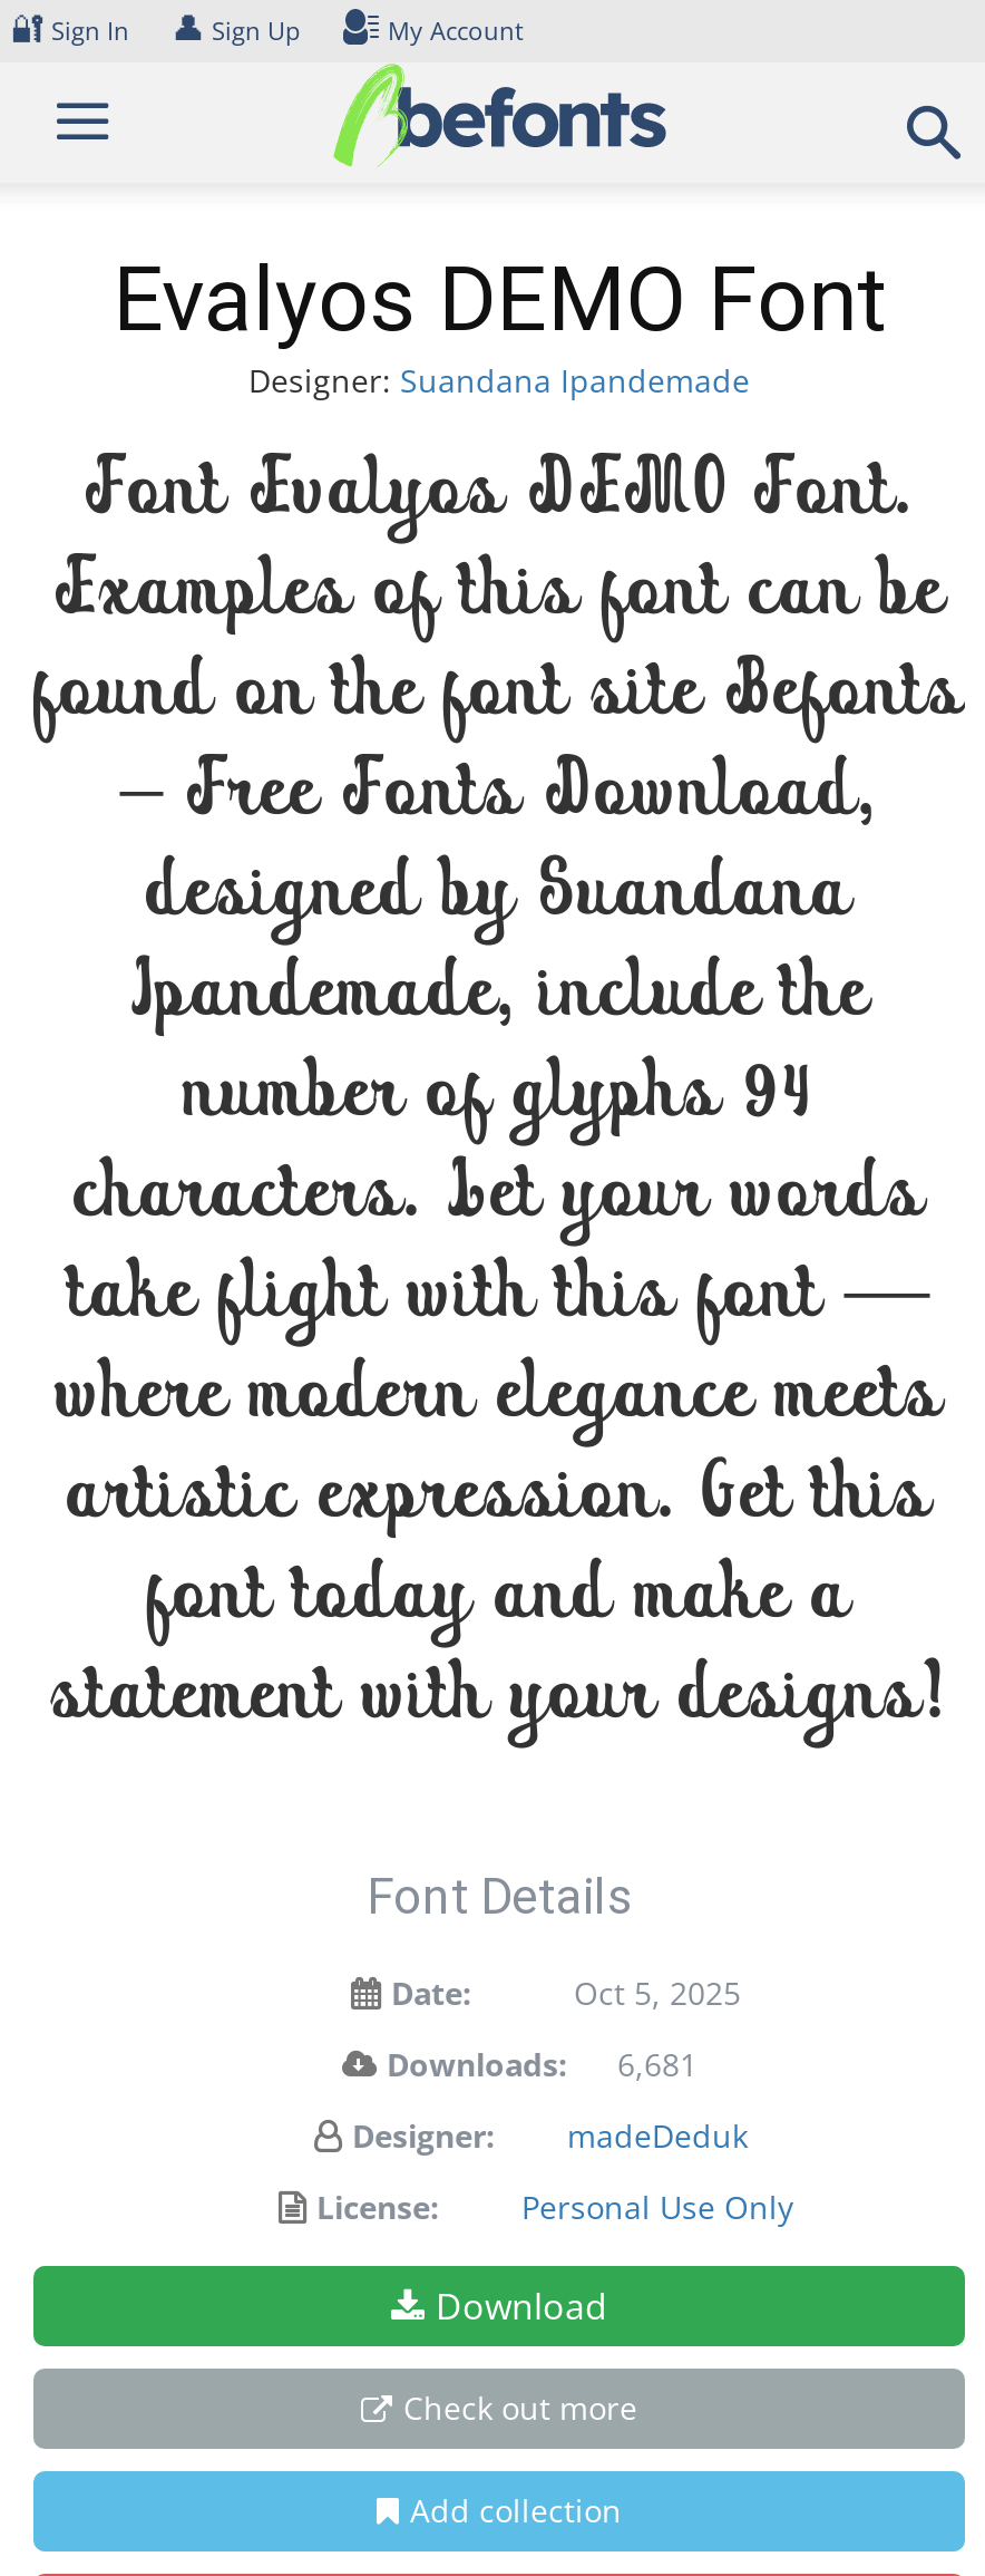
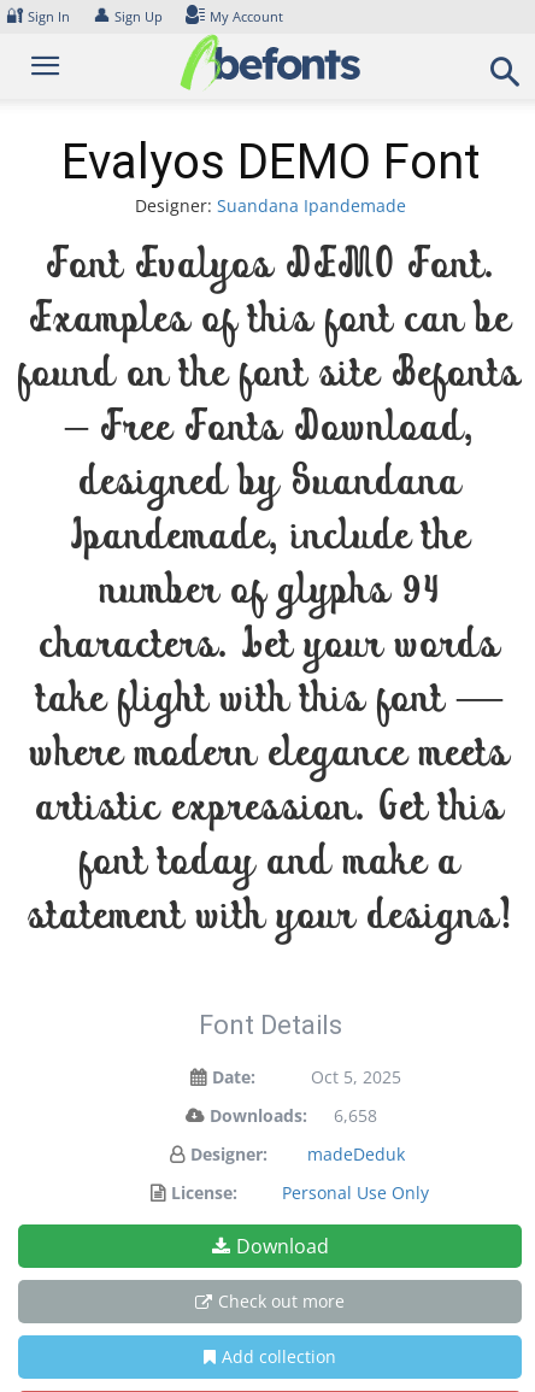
[387,2043,698,2085] Downloads: 6,681 -> [209,1104,377,1127] Downloads: 6,658

